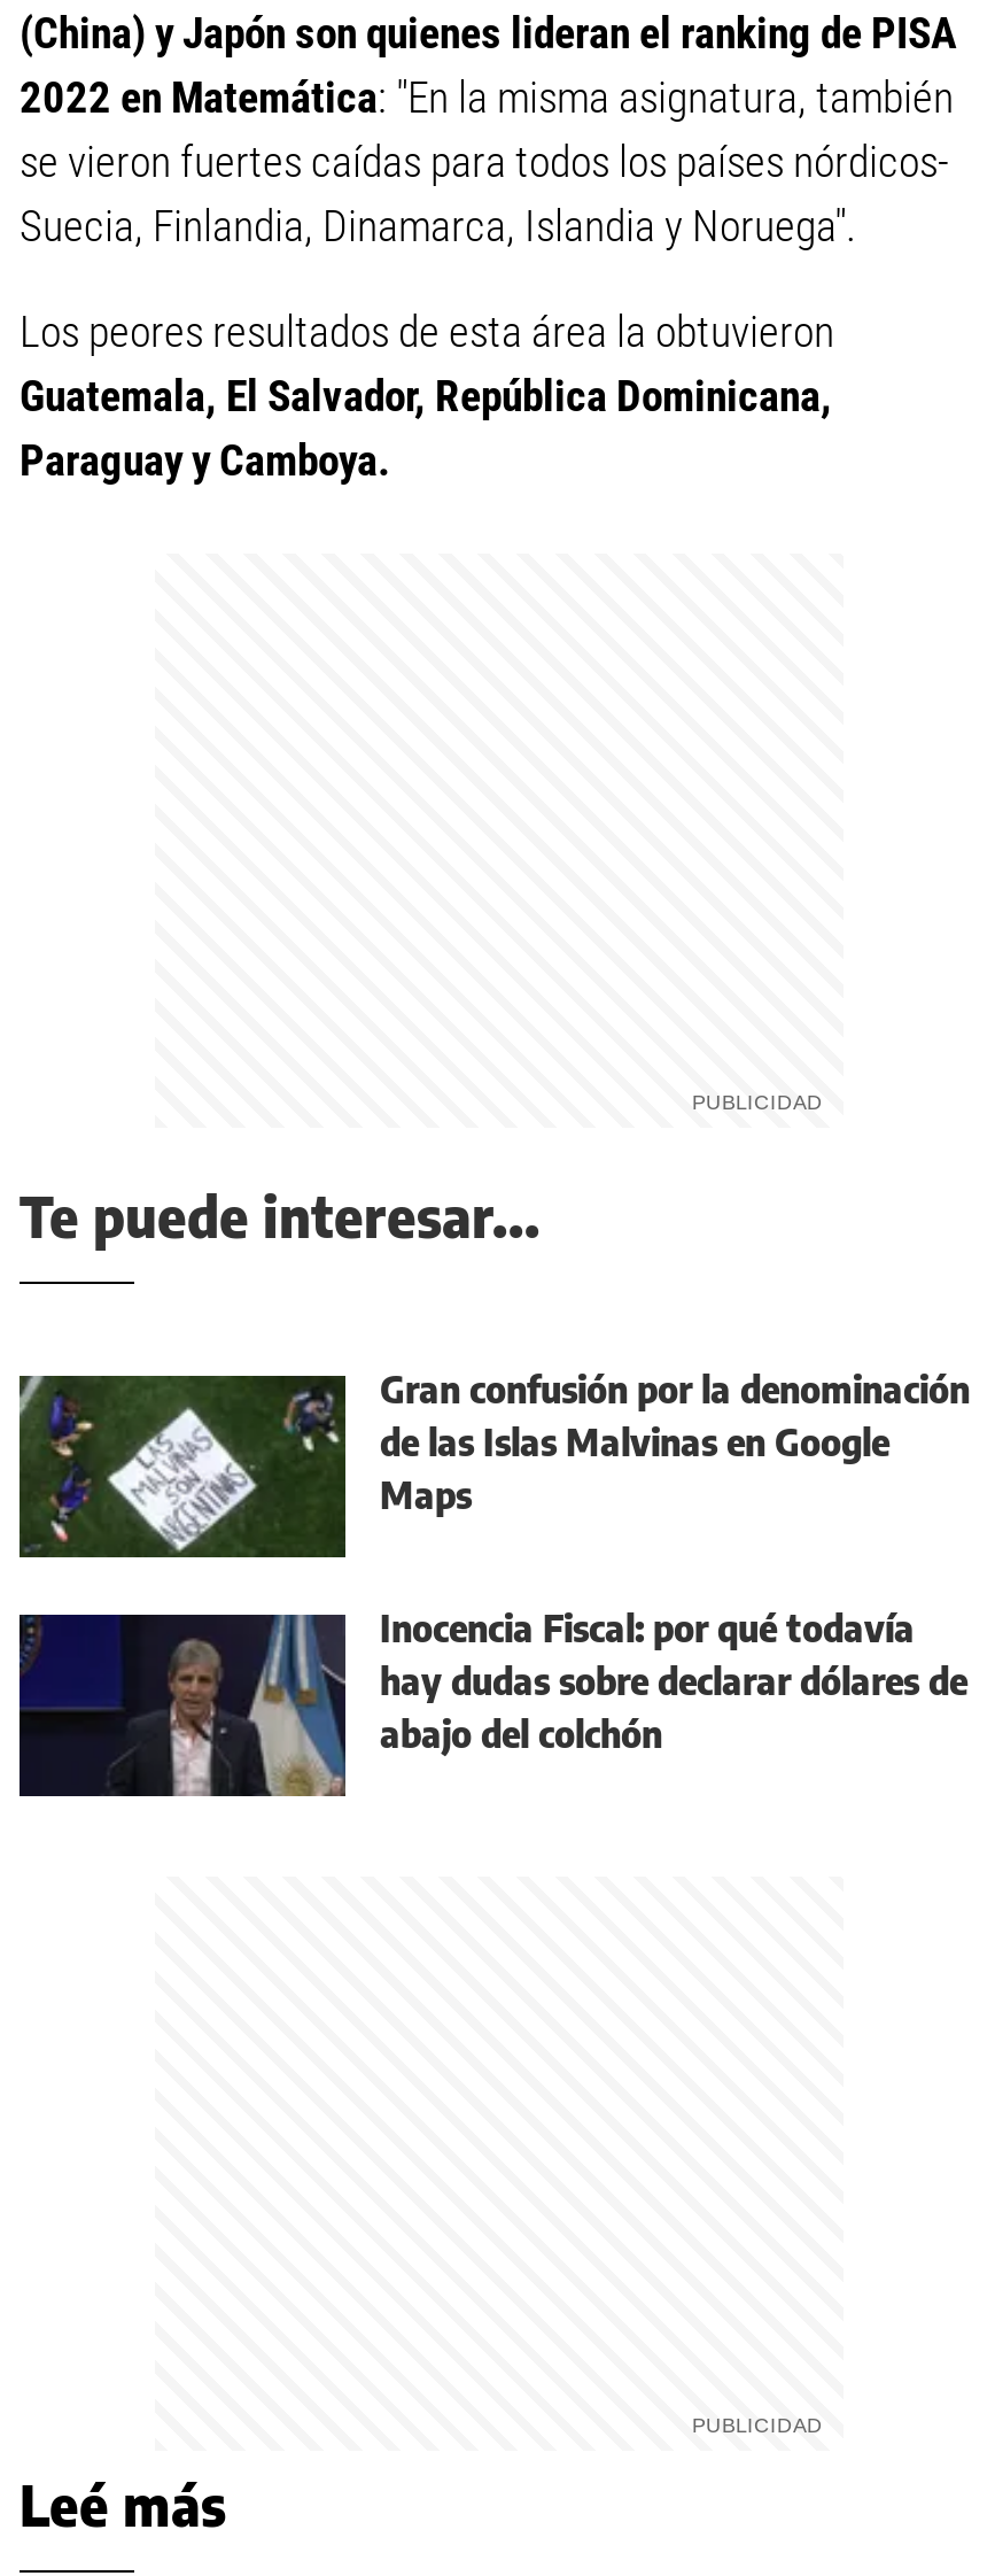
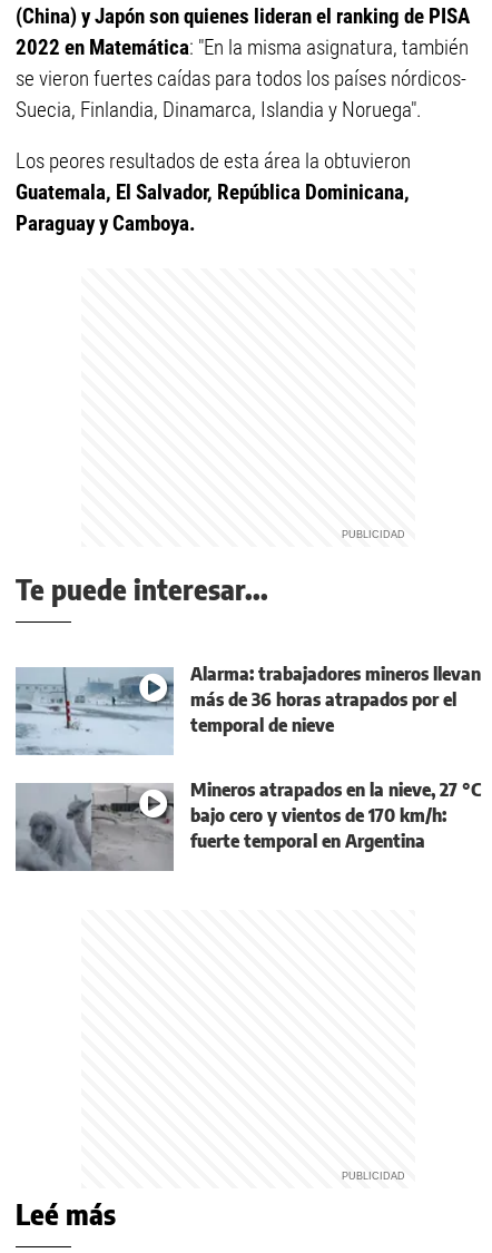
[17,1367,970,1560] [image] | Gran confusión por la denominación | de las Islas Malvinas en Google | Maps -> [14,663,481,755] [image] | Alarma: trabajadores mineros llevan | más de 36 horas atrapados por el | temporal de nieve
[17,1606,967,1798] [image] | Inocencia Fiscal: por qué todavía | hay dudas sobre declarar dólares de | abajo del colchón -> [14,779,481,872] [image] | Mineros atrapados en la nieve, 27 °C | bajo cero y vientos de 170 km/h: | fuerte temporal en Argentina

